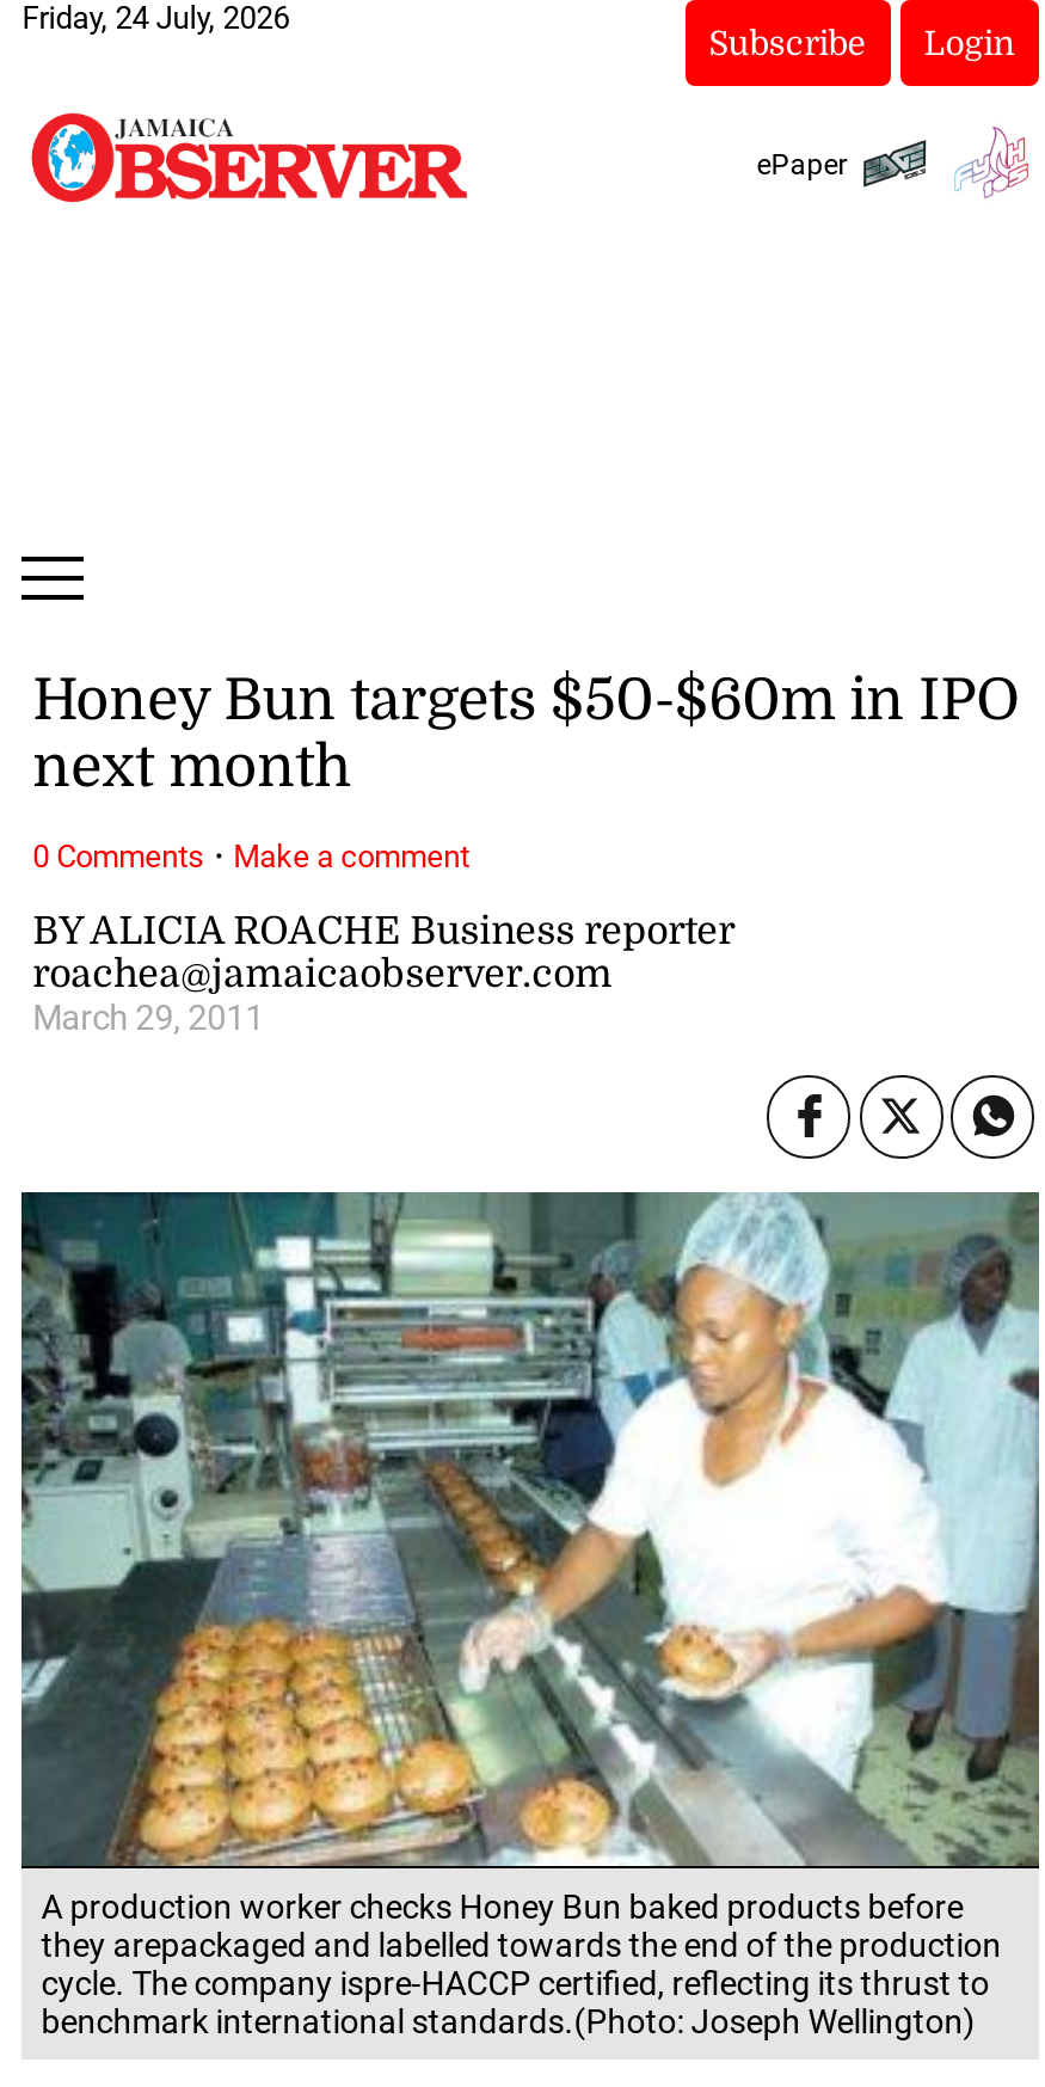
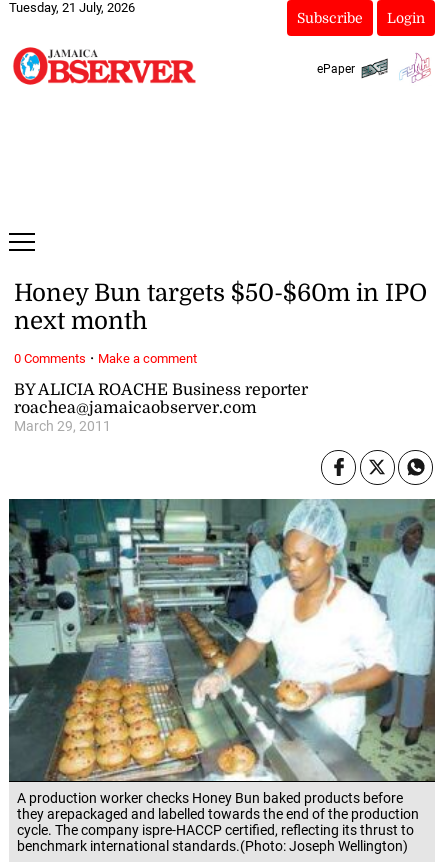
[22,0,289,36] Friday, 24 July, 2026 -> [9,0,135,15] Tuesday, 21 July, 2026

